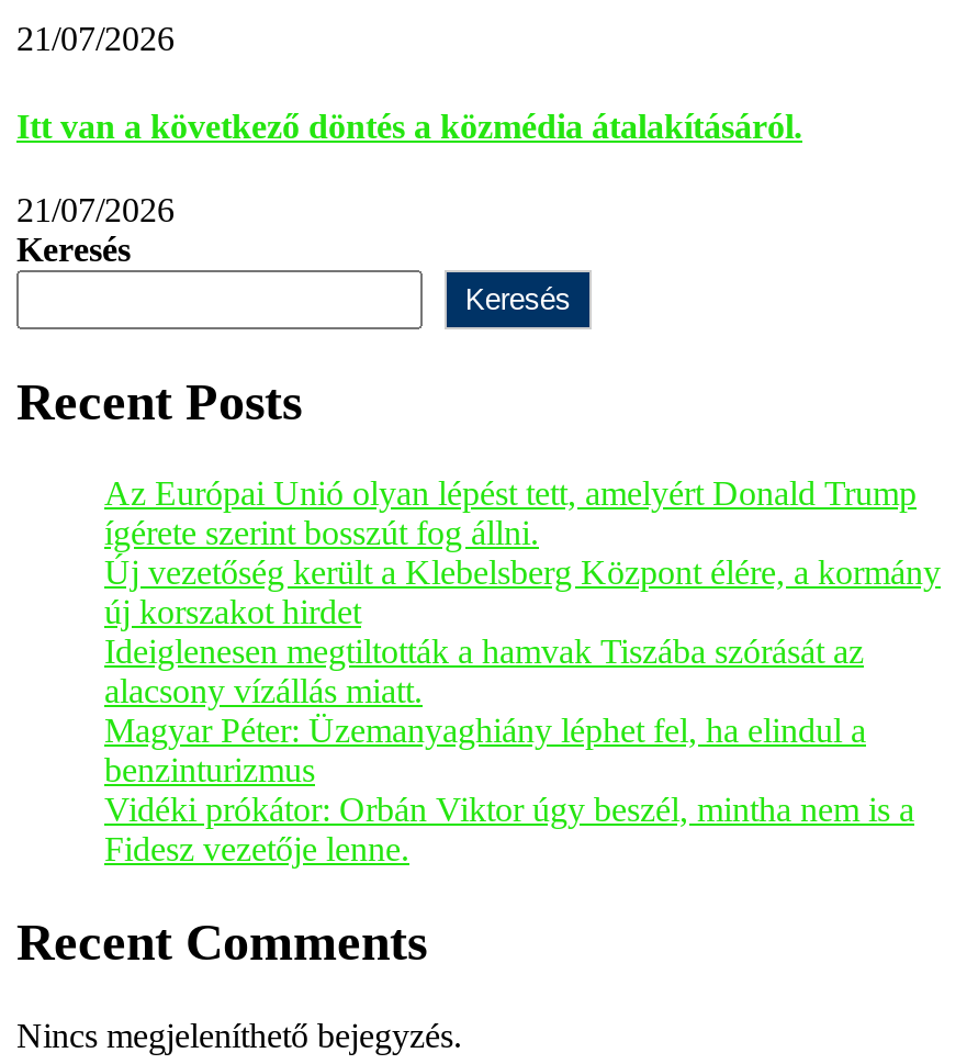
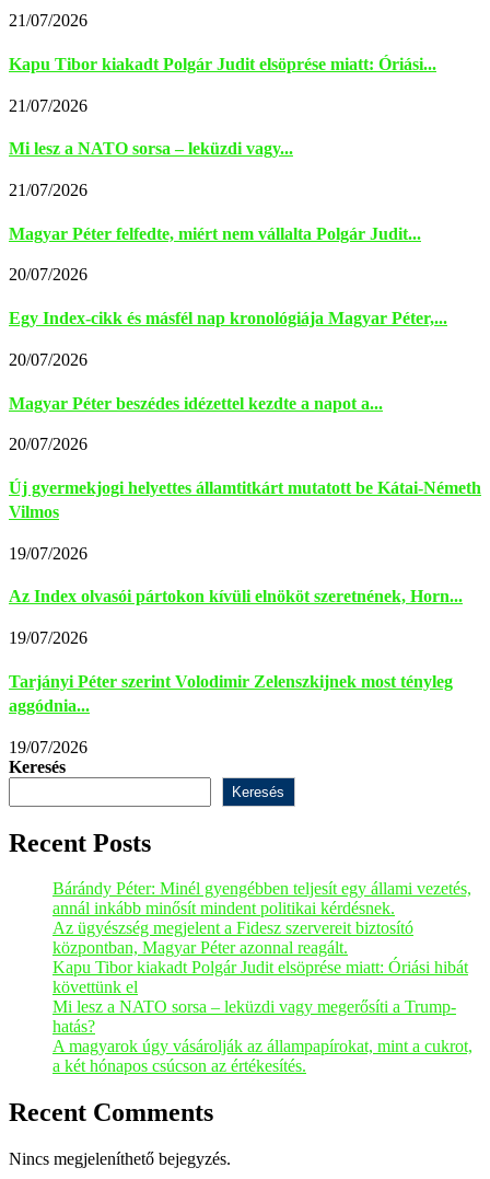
[16,107,802,145] Itt van a következő döntés a közmédia átalakításáról. -> [9,55,436,73] Kapu Tibor kiakadt Polgár Judit elsöprése miatt: Óriási...
none -> [9,139,481,756] Mi lesz a NATO sorsa – leküzdi vagy... | 21/07/2026 | Magyar Péter felfedte, miért nem vállalta Polgár Judit... | 20/07/2026 | Egy Index-cikk és másfél nap kronológiája Magyar Péter,... | 20/07/2026 | Magyar Péter beszédes idézettel kezdte a napot a... | 20/07/2026 | Új gyermekjogi helyettes államtitkárt mutatott be Kátai-Németh | Vilmos | 19/07/2026 | Az Index olvasói pártokon kívüli elnököt szeretnének, Horn... | 19/07/2026 | Tarjányi Péter szerint Volodimir Zelenszkijnek most tényleg | aggódnia... | 19/07/2026
[104,475,941,868] Az Európai Unió olyan lépést tett, amelyért Donald Trump | ígérete szerint bosszút fog állni. | Új vezetőség került a Klebelsberg Központ élére, a kormány | új korszakot hirdet | Ideiglenesen megtiltották a hamvak Tiszába szórását az | alacsony vízállás miatt. | Magyar Péter: Üzemanyaghiány léphet fel, ha elindul a | benzinturizmus | Vidéki prókátor: Orbán Viktor úgy beszél, mintha nem is a | Fidesz vezetője lenne. -> [52,879,472,1075] Bárándy Péter: Minél gyengébben teljesít egy állami vezetés, | annál inkább minősít mindent politikai kérdésnek. | Az ügyészség megjelent a Fidesz szervereit biztosító | központban, Magyar Péter azonnal reagált. | Kapu Tibor kiakadt Polgár Judit elsöprése miatt: Óriási hibát | követtünk el | Mi lesz a NATO sorsa – leküzdi vagy megerősíti a Trump- | hatás? | A magyarok úgy vásárolják az állampapírokat, mint a cukrot, | a két hónapos csúcson az értékesítés.

